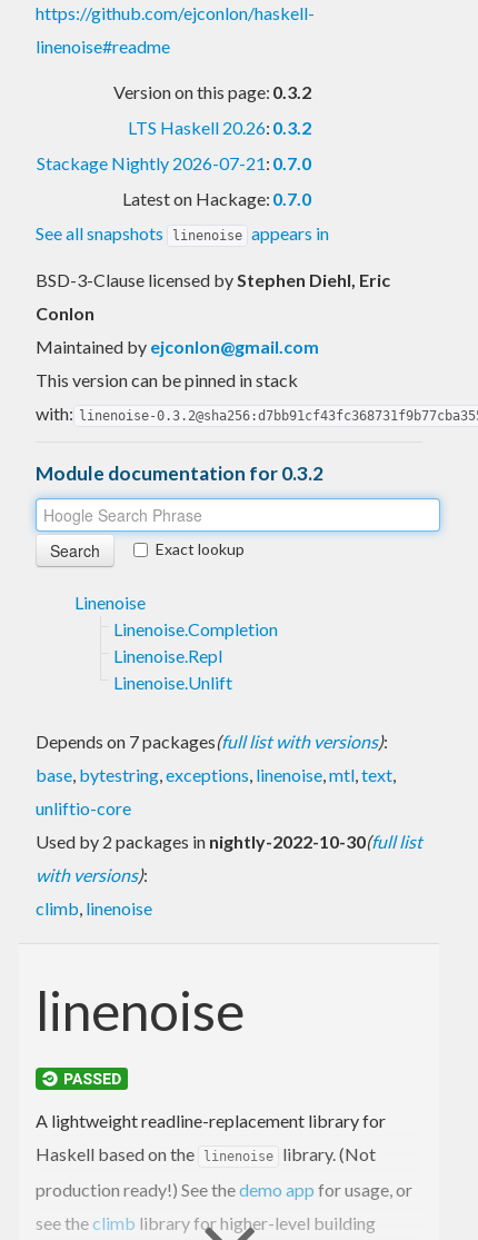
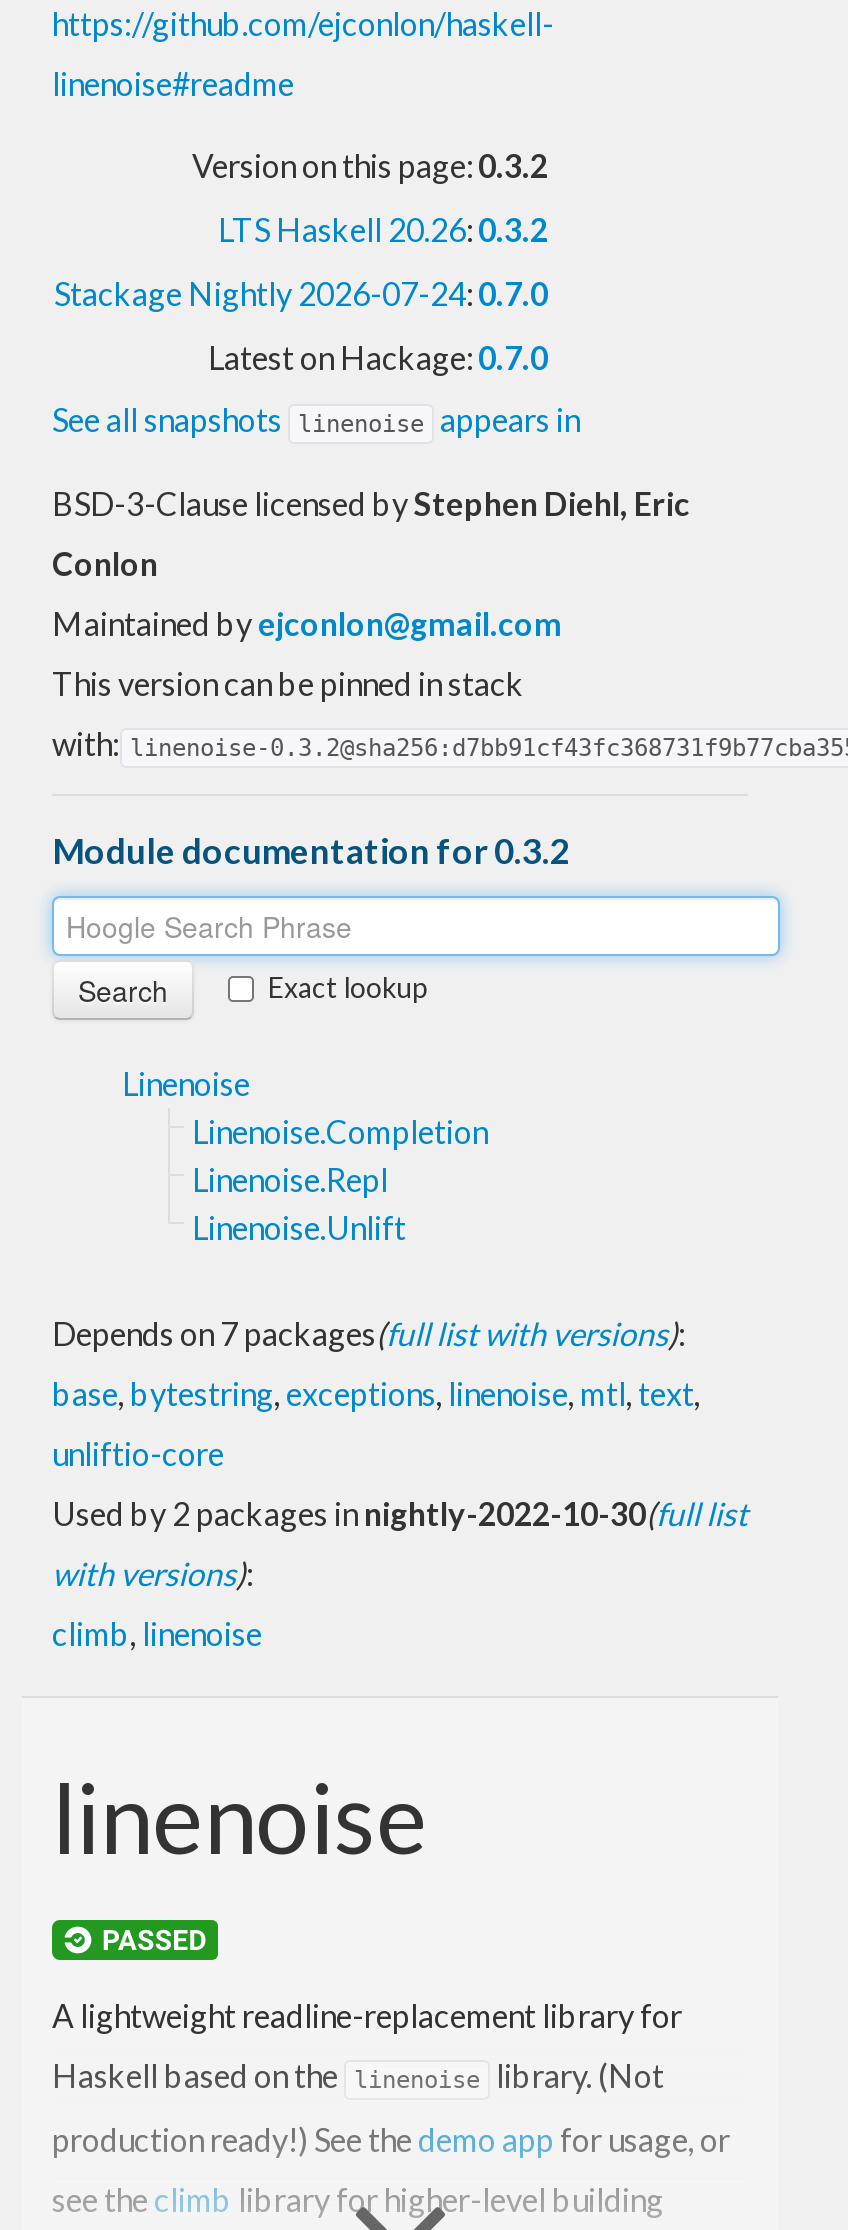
[37,152,311,173] Stackage Nightly 2026-07-21: 0.7.0 -> [54,274,548,312] Stackage Nightly 2026-07-24: 0.7.0

